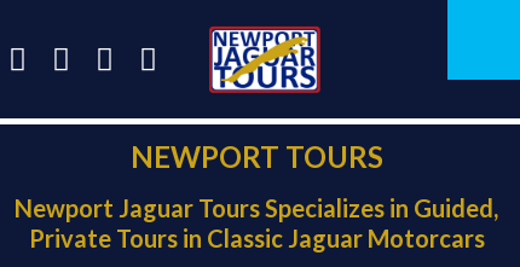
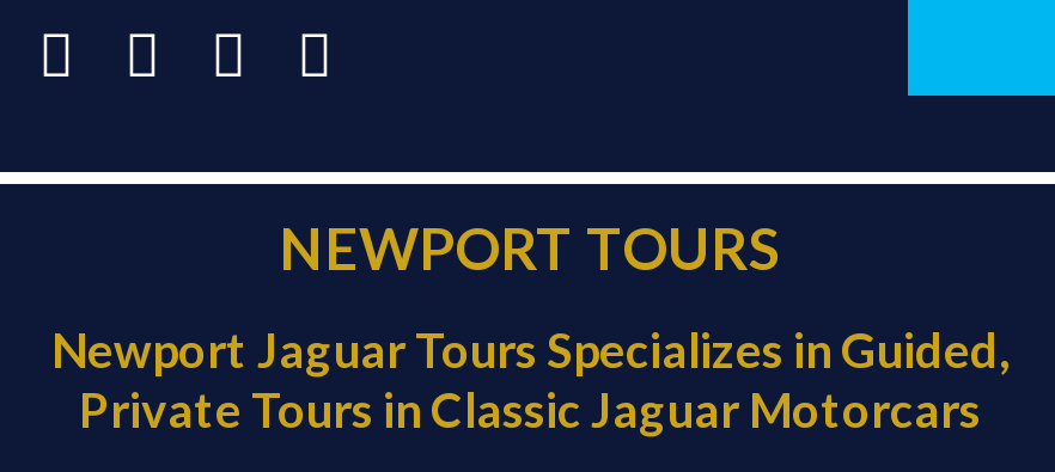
[208,25,322,94] [image] -> none

